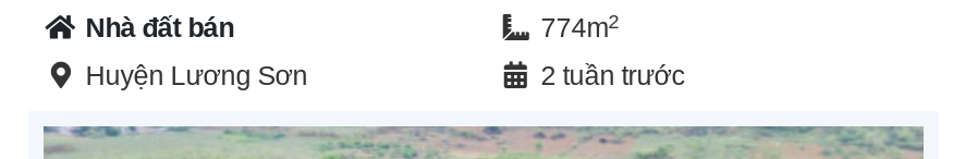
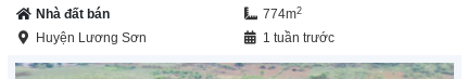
[541,61,684,91] 2 tuần trước -> [263,30,335,45] 1 tuần trước

